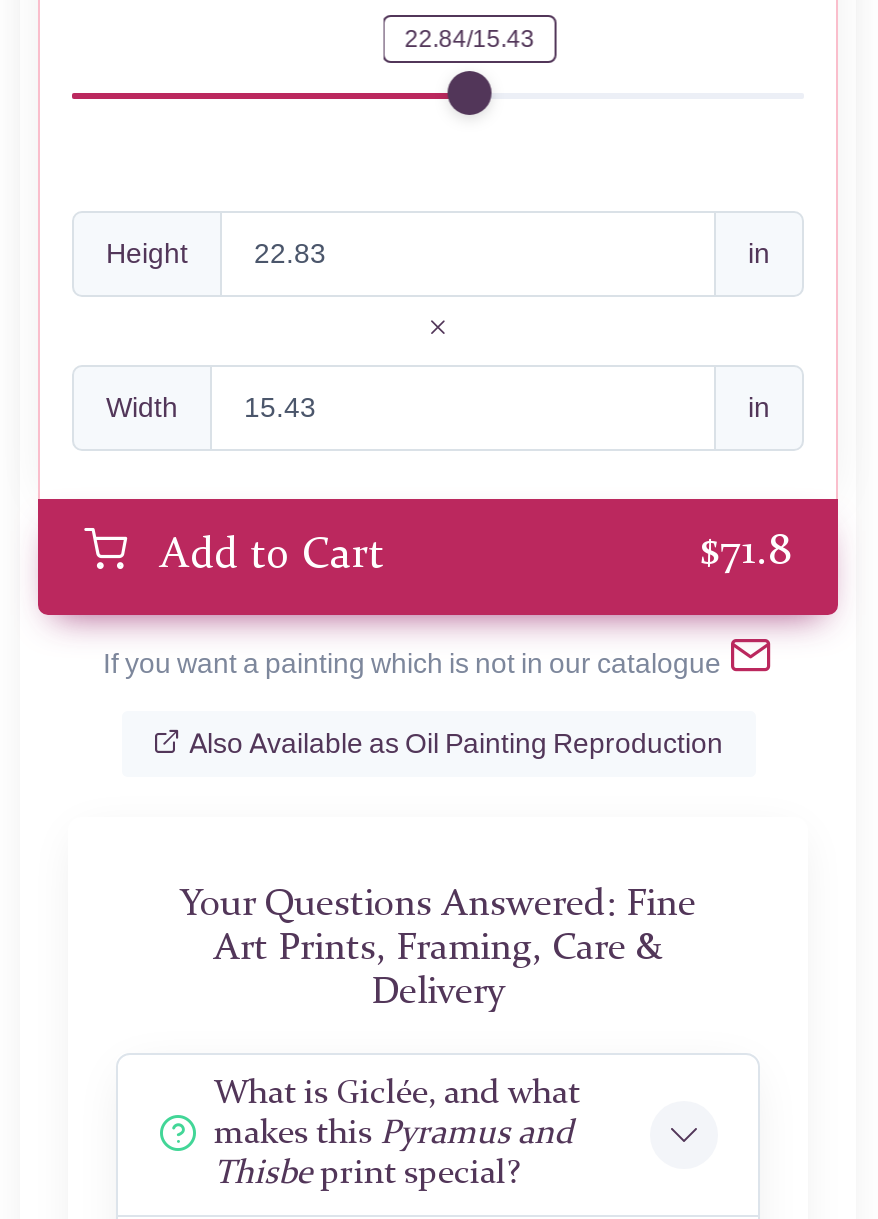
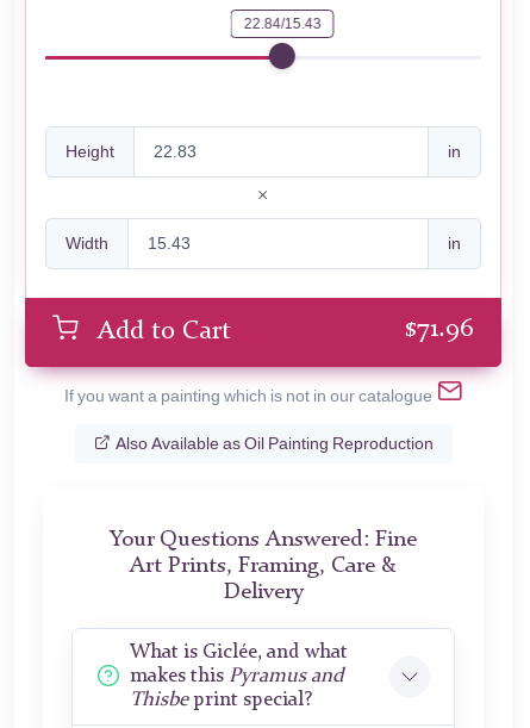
[700,532,792,574] $71.8 -> [405,317,474,342] $71.96

